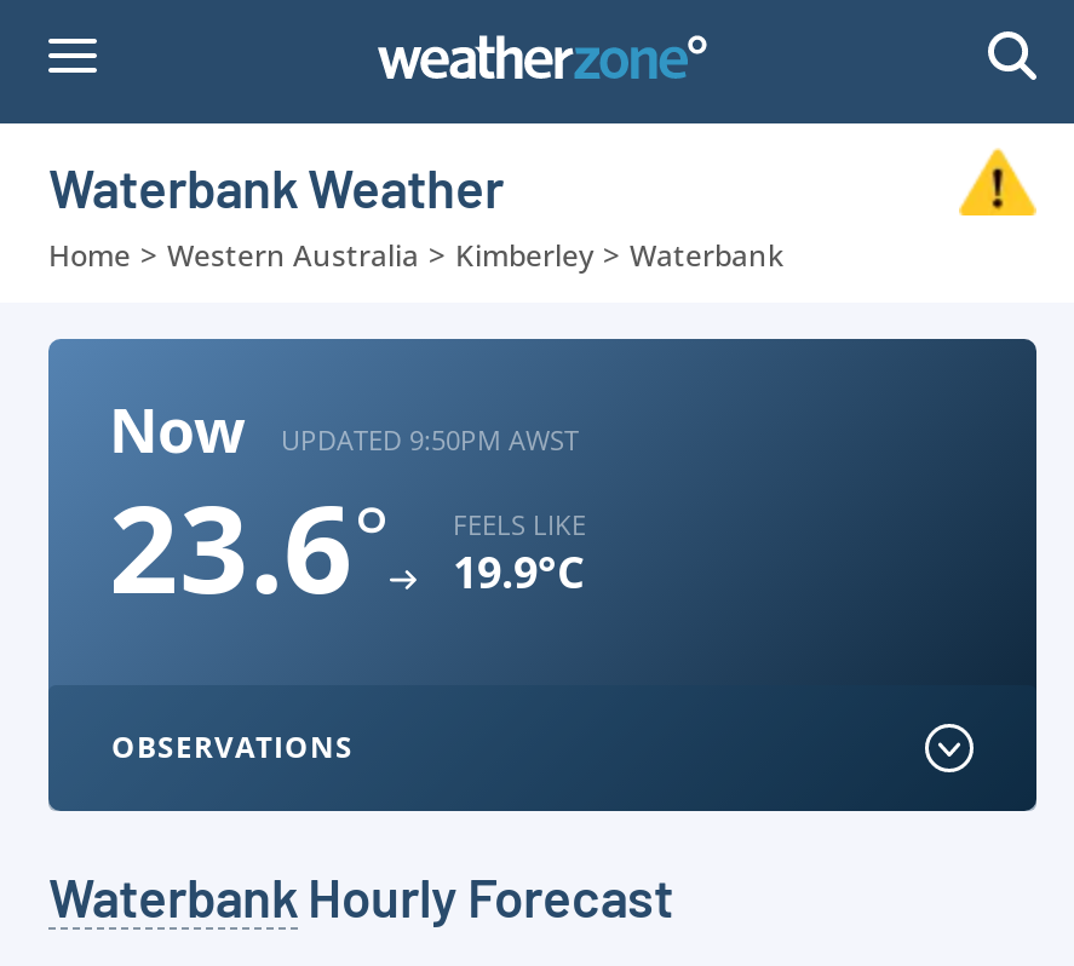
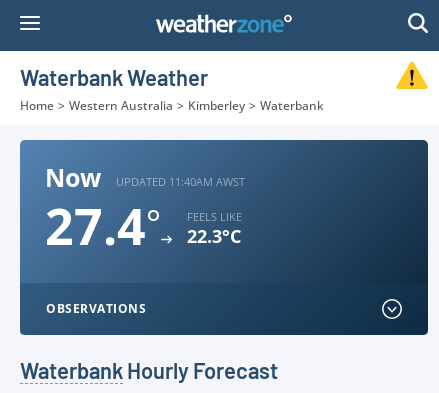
[281,420,579,456] UPDATED 9:50PM AWST -> [116,173,245,188] UPDATED 11:40AM AWST
[109,465,390,629] 23.6° -> [45,192,161,260] 27.4°
[453,542,584,600] 19.9°C -> [187,224,241,248] 22.3°C

